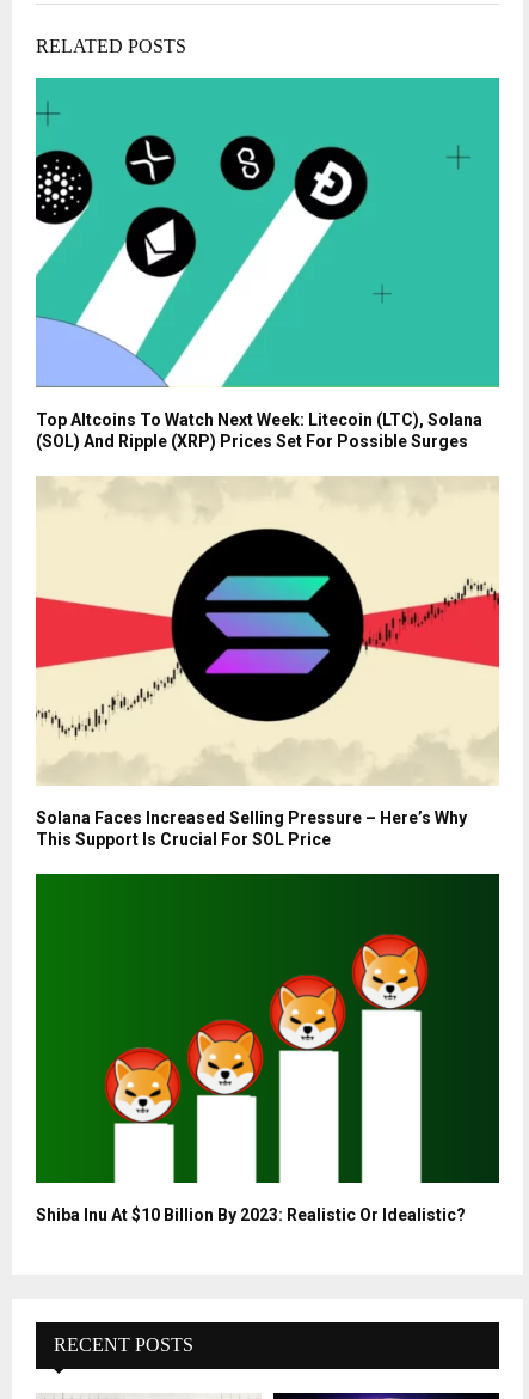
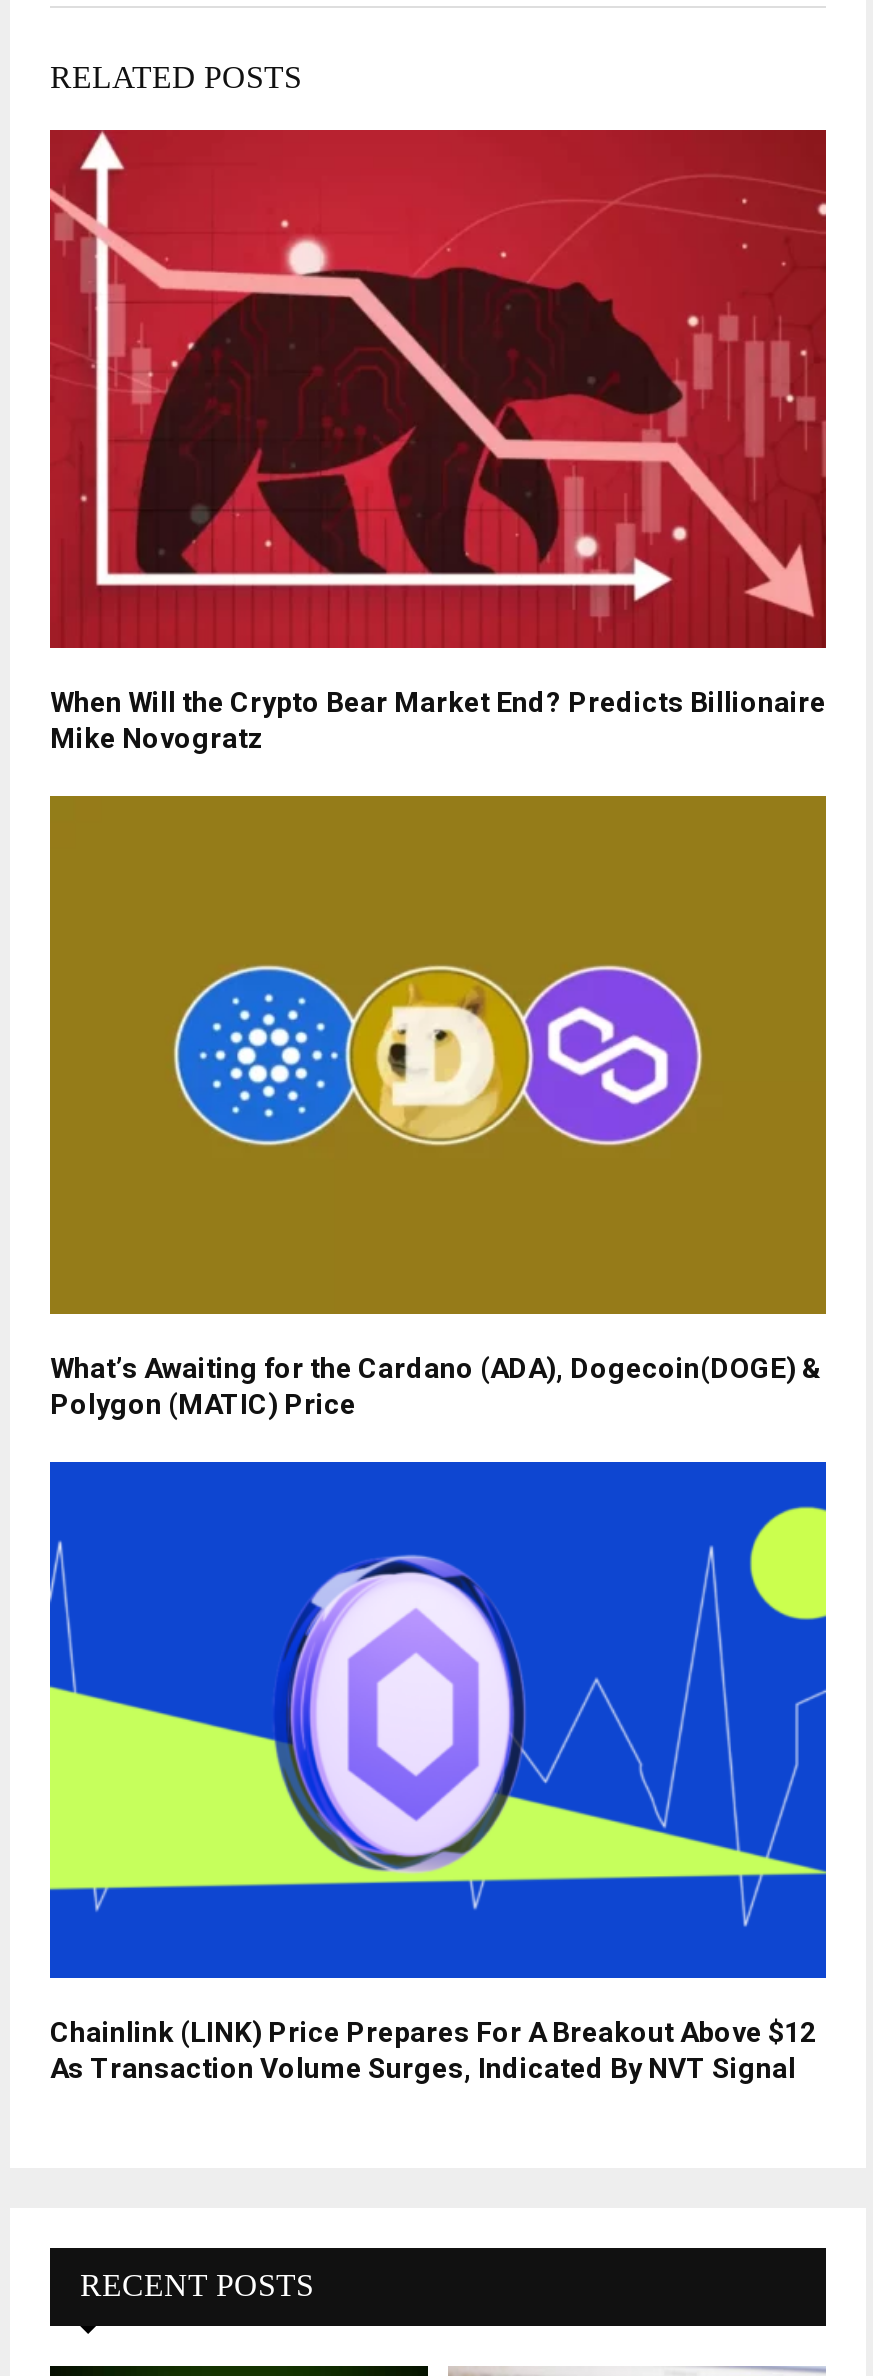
[35,77,500,451] [image] | Top Altcoins To Watch Next Week: Litecoin (LTC), Solana | (SOL) And Ripple (XRP) Prices Set For Possible Surges -> [48,128,828,754] [image] | When Will the Crypto Bear Market End? Predicts Billionaire | Mike Novogratz
[36,476,500,849] [image] | Solana Faces Increased Selling Pressure – Here’s Why | This Support Is Crucial For SOL Price -> [48,796,828,1419] [image] | What’s Awaiting for the Cardano (ADA), Dogecoin(DOGE) & | Polygon (MATIC) Price
[35,873,500,1225] [image] | Shiba Inu At $10 Billion By 2023: Realistic Or Idealistic? -> [48,1460,828,2085] [image] | Chainlink (LINK) Price Prepares For A Breakout Above $12 | As Transaction Volume Surges, Indicated By NVT Signal

